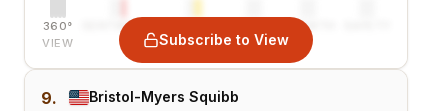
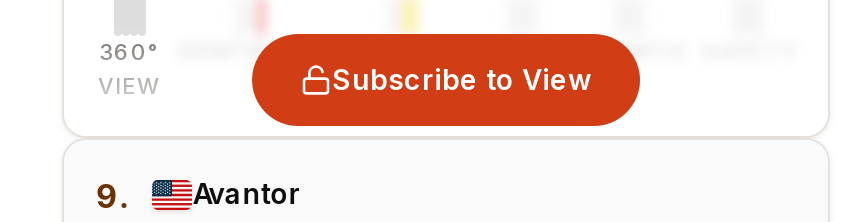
[89,88,239,105] Bristol-Myers Squibb -> [192,176,300,210] Avantor

